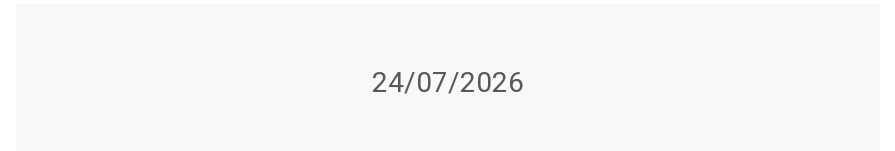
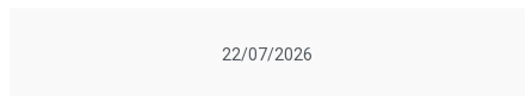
[372,66,524,98] 24/07/2026 -> [222,45,313,64] 22/07/2026

